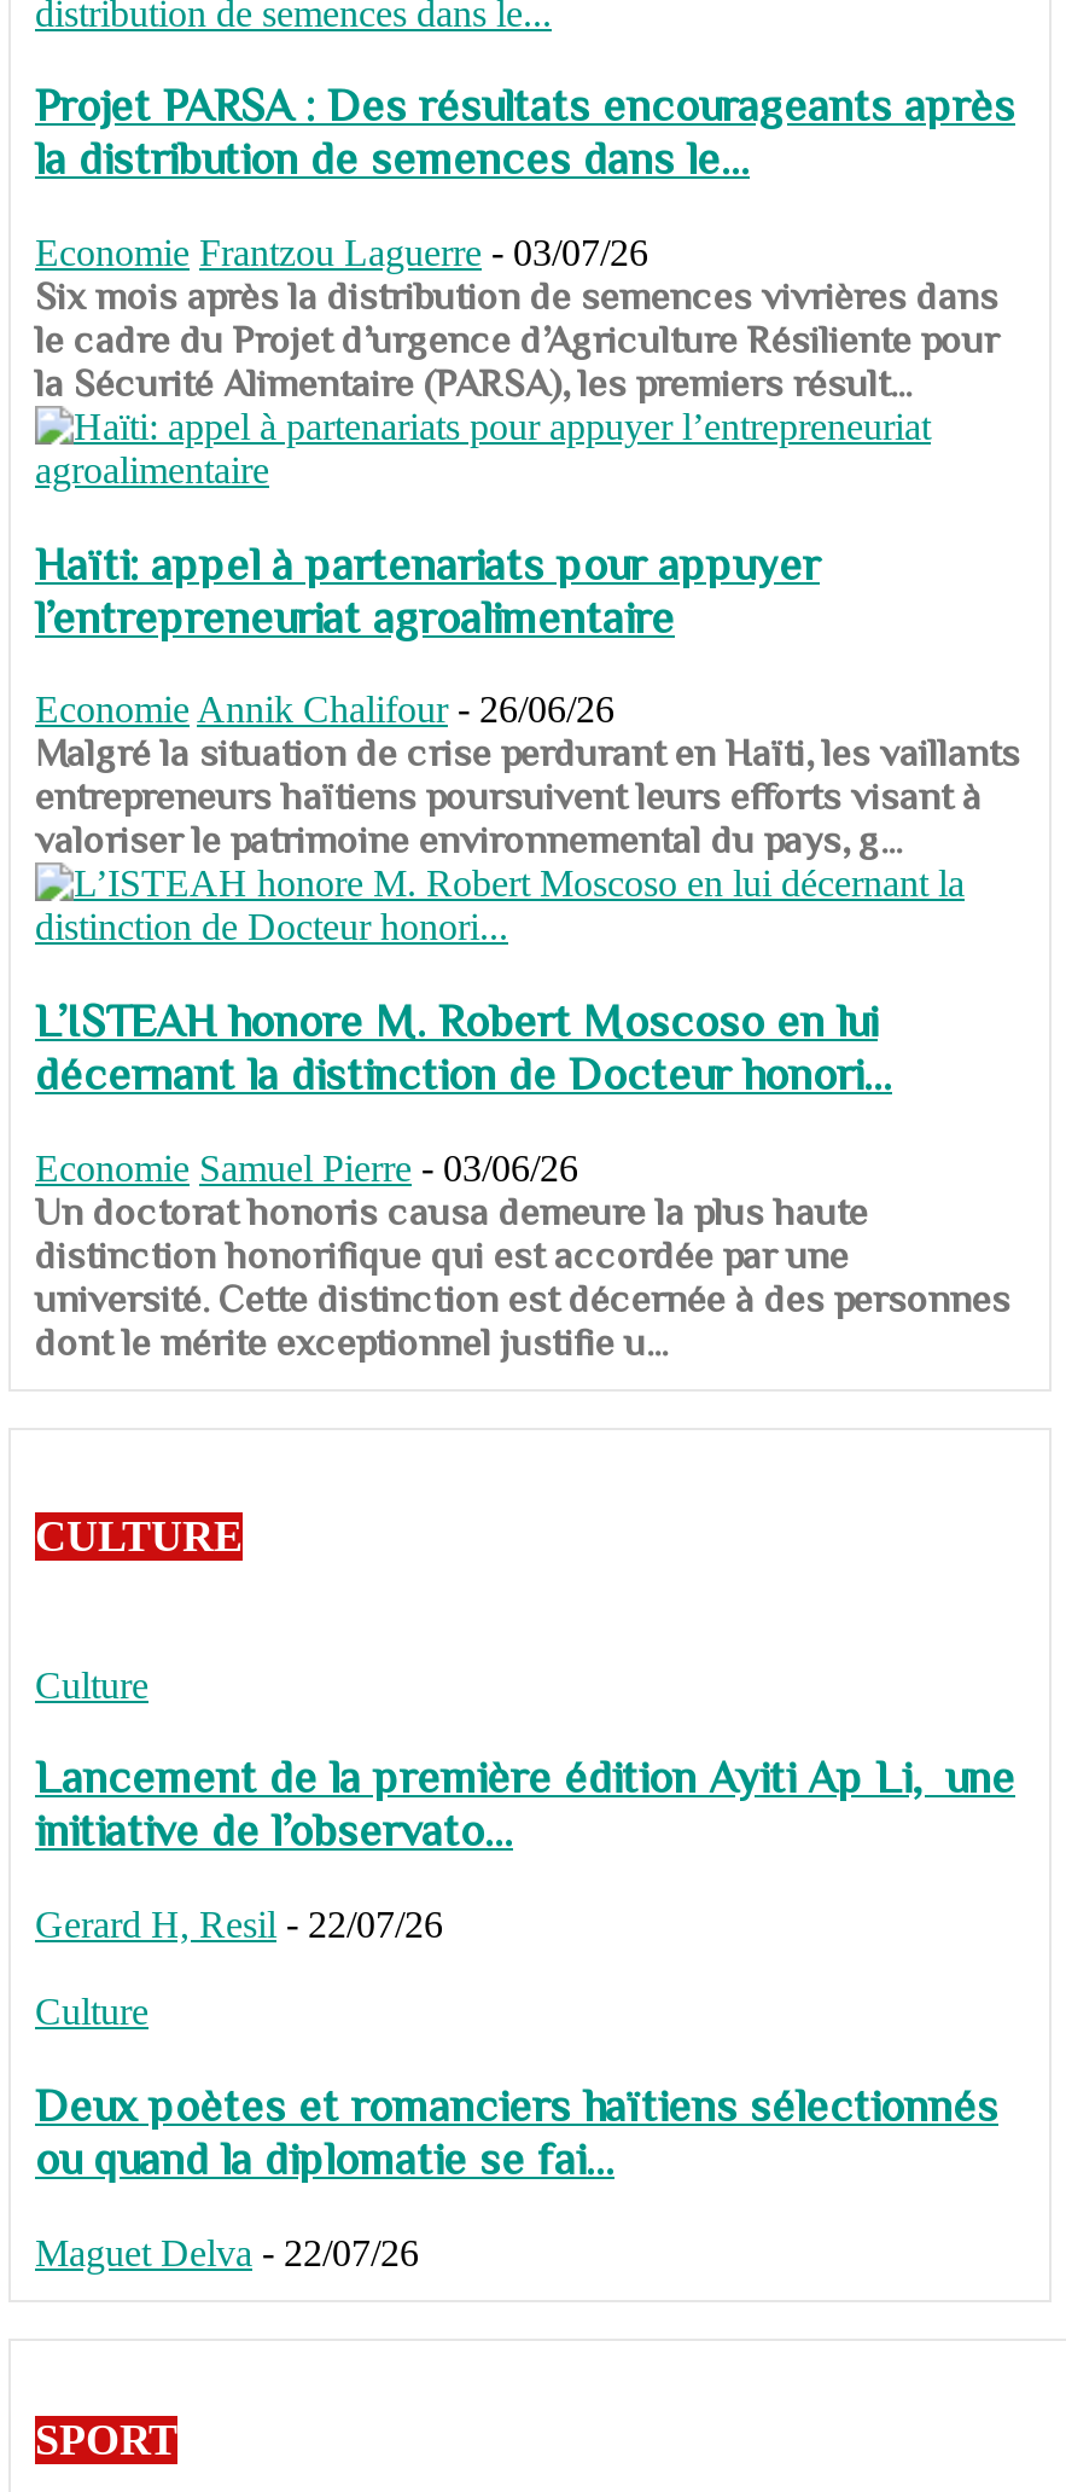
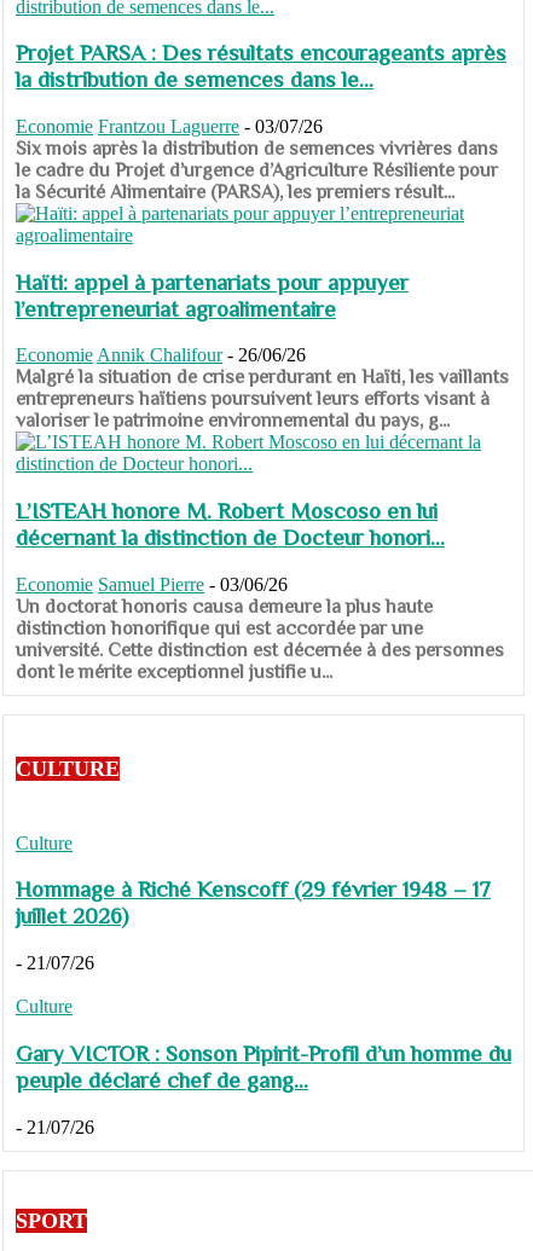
[35,1752,1015,1856] Lancement de la première édition Ayiti Ap Li, une | initiative de l’observato... -> [16,877,491,929] Hommage à Riché Kenscoff (29 février 1948 – 17 | juillet 2026)
[35,1904,443,1945] Gerard H, Resil - 22/07/26 -> [16,953,94,973] - 21/07/26
[35,2080,998,2183] Deux poètes et romanciers haïtiens sélectionnés | ou quand la diplomatie se fai... -> [16,1040,511,1092] Gary VICTOR : Sonson Pipirit-Profil d’un homme du | peuple déclaré chef de gang...
[35,2231,419,2272] Maguet Delva - 22/07/26 -> [16,1116,94,1137] - 21/07/26

